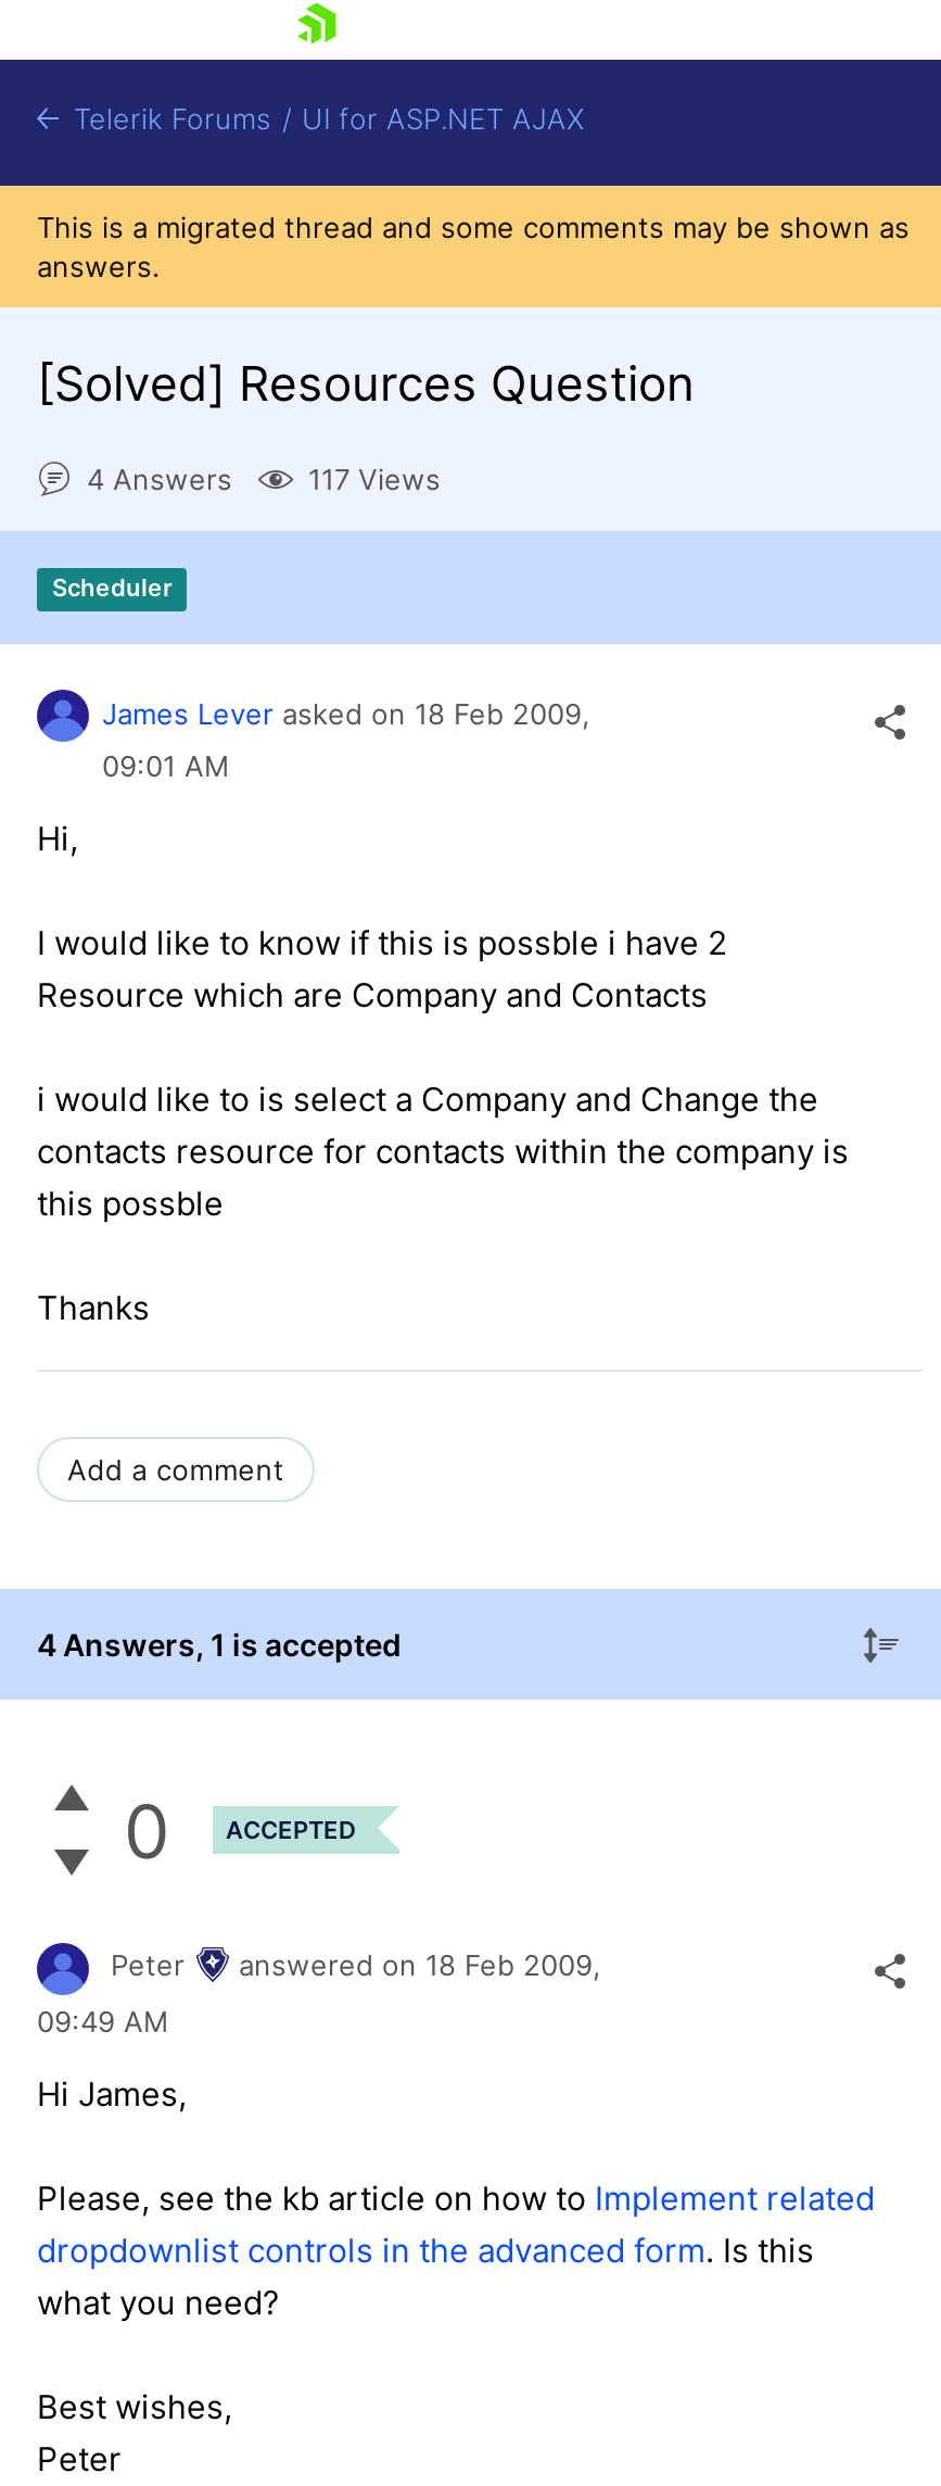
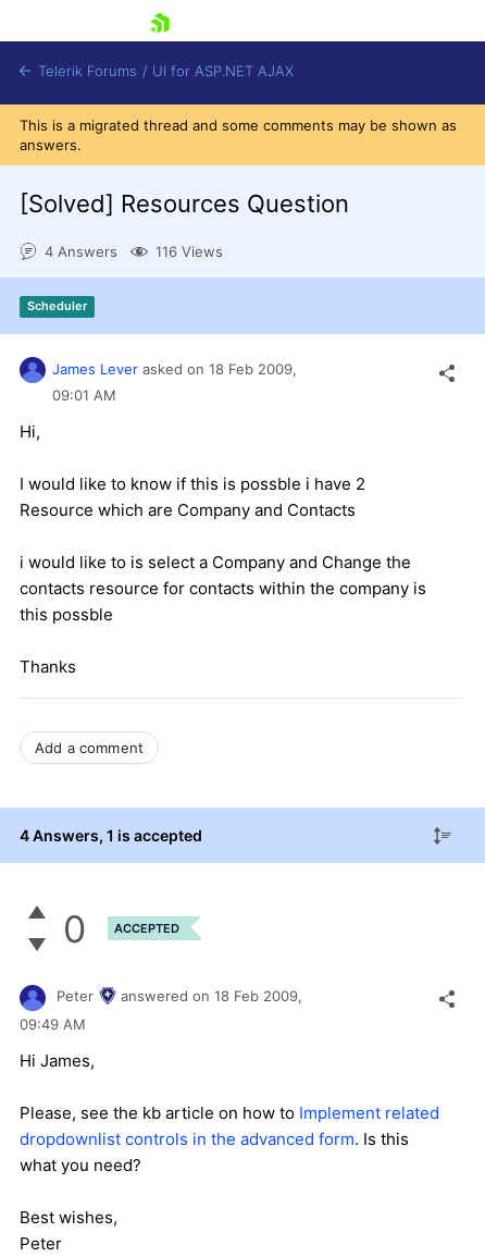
[308,463,441,497] 117 Views -> [156,243,223,261] 116 Views

